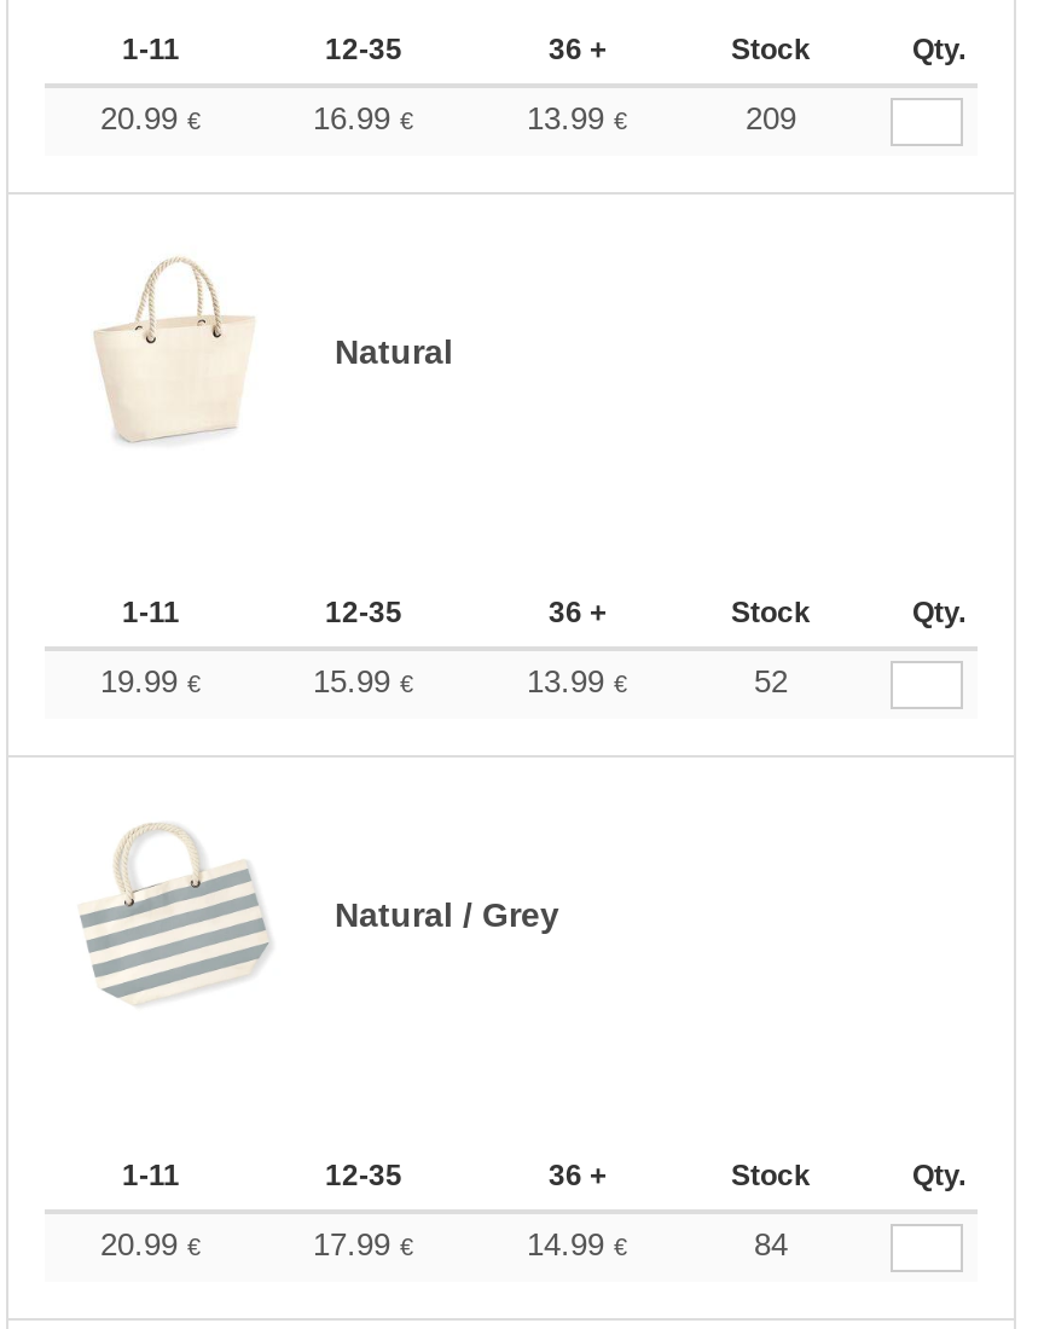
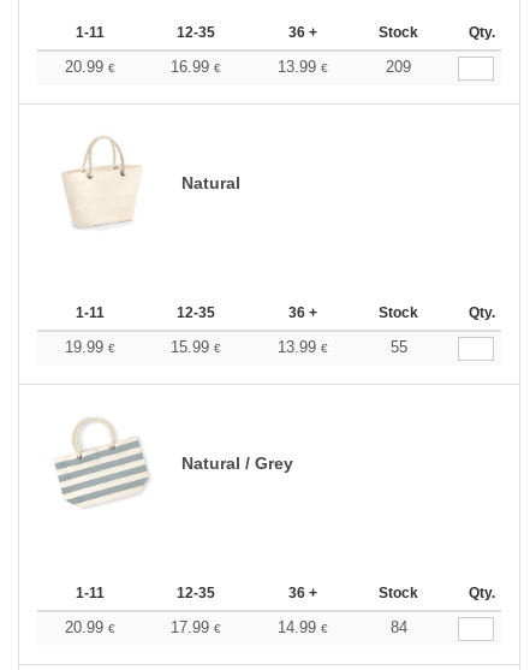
[754,663,788,700] 52 -> [390,338,407,356] 55

